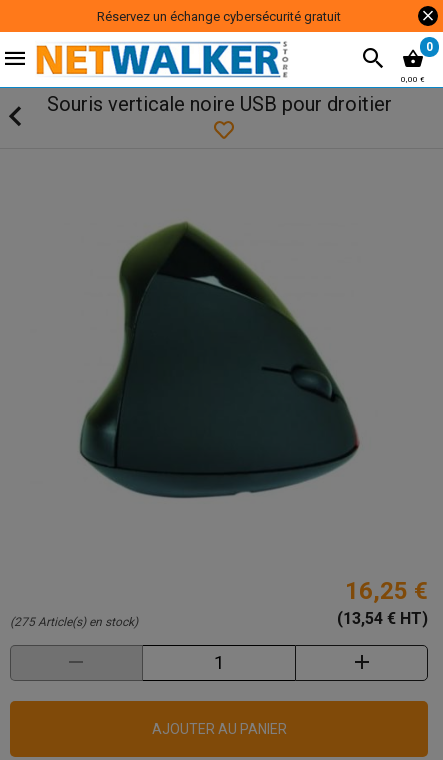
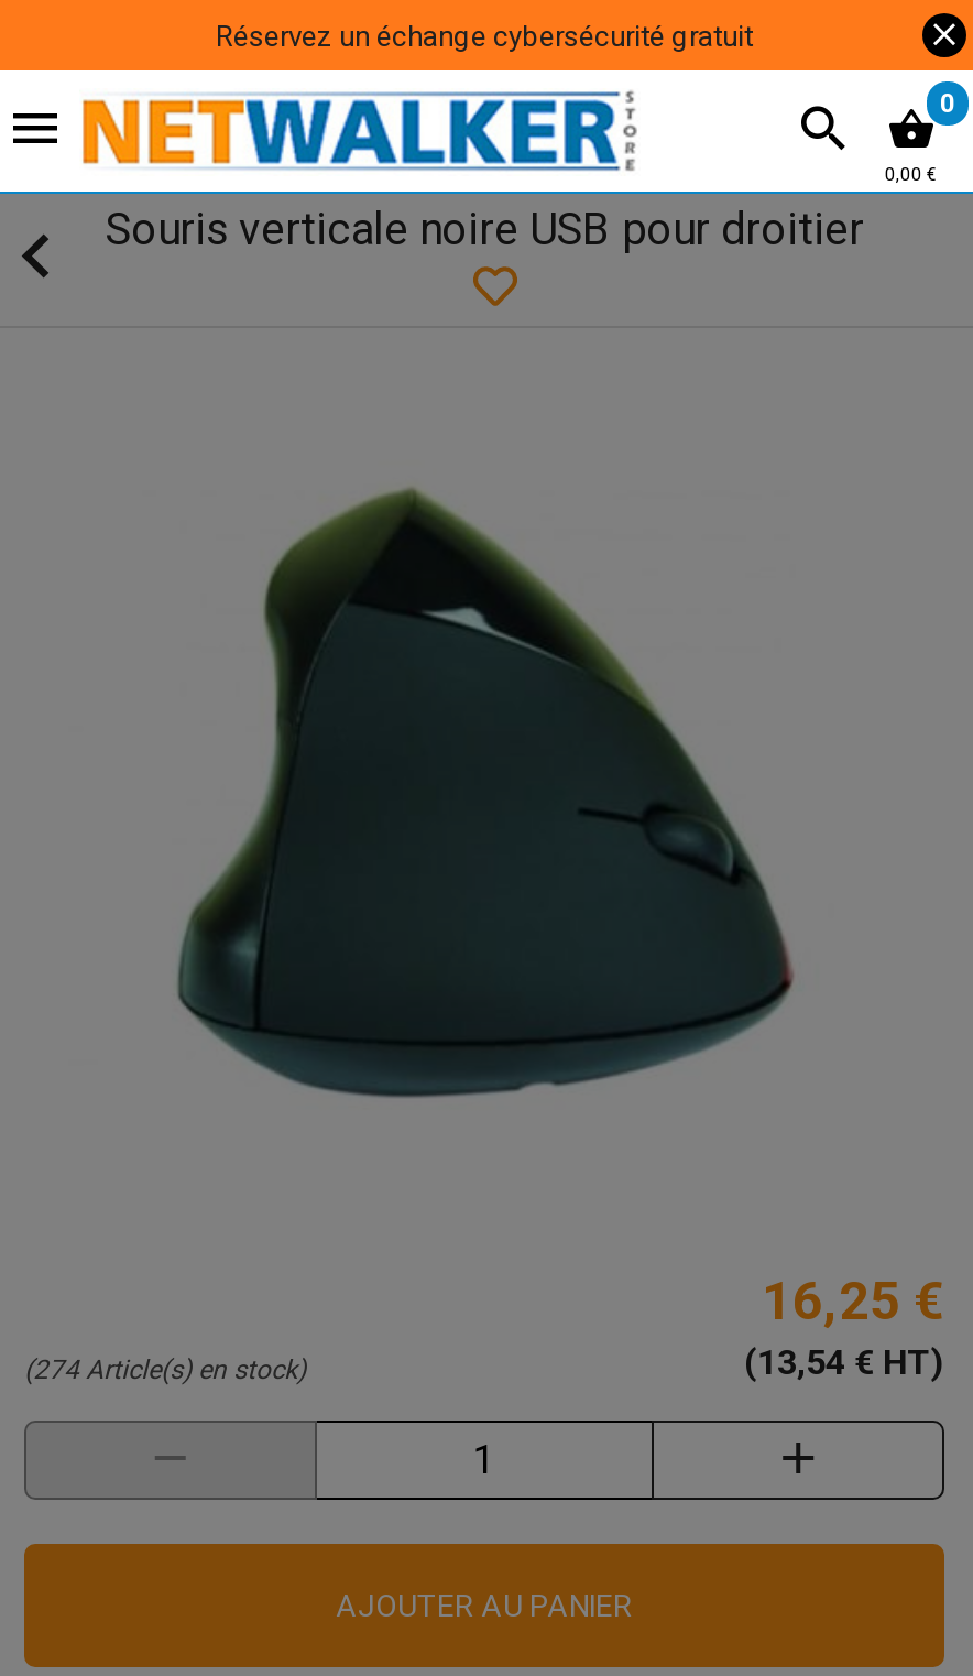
[10,614,138,628] (275 Article(s) en stock) -> [24,1353,306,1384] (274 Article(s) en stock)

